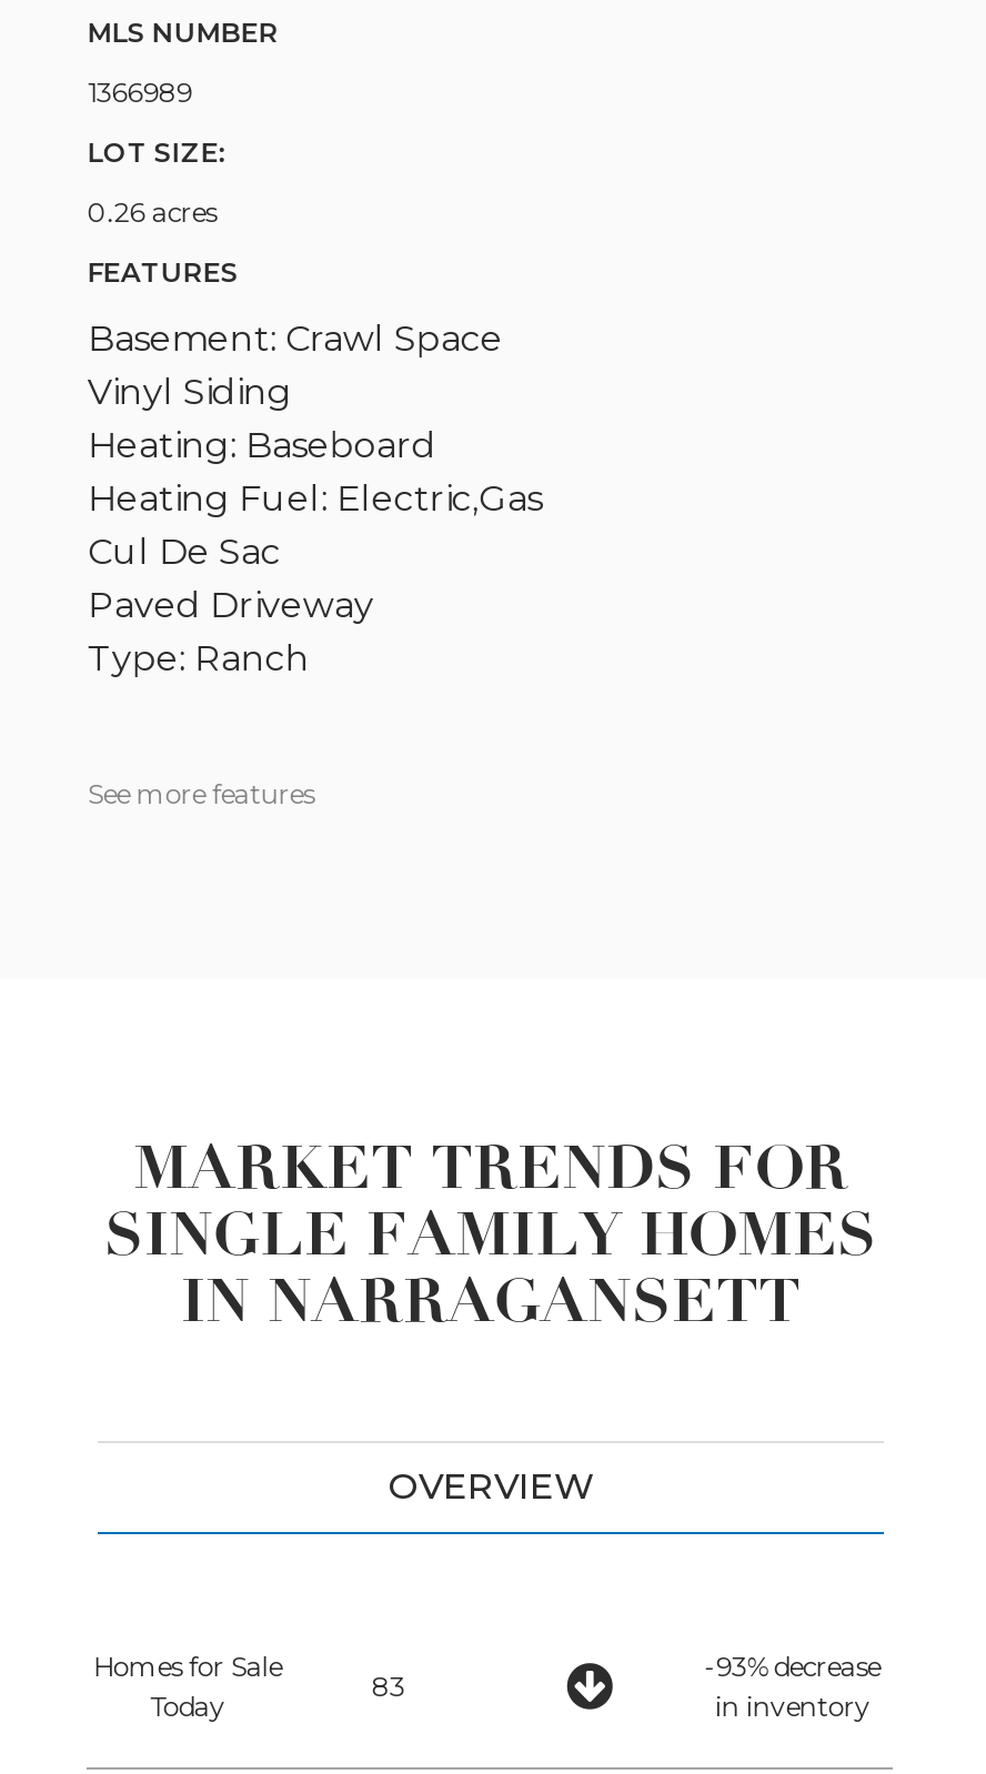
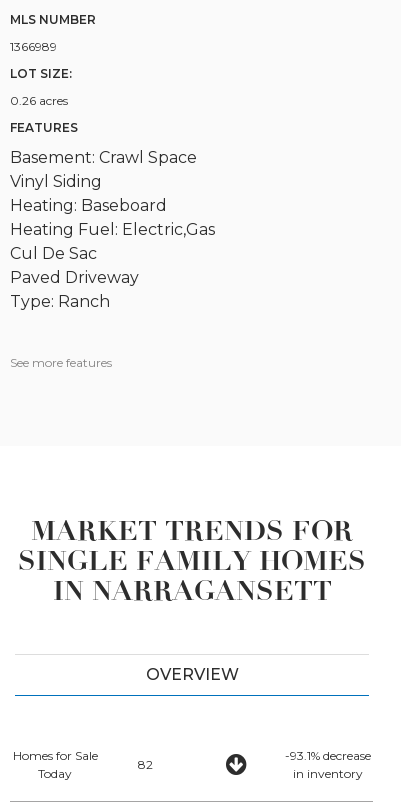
[705,1650,880,1683] -93% decrease -> [285,748,371,763] -93.1% decrease
[372,1670,405,1703] 83 -> [138,757,153,772] 82

